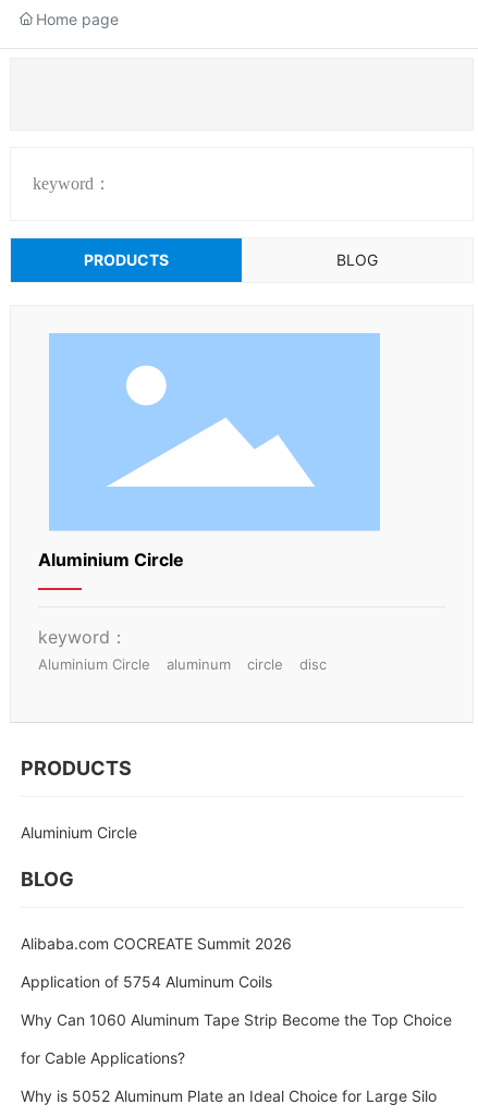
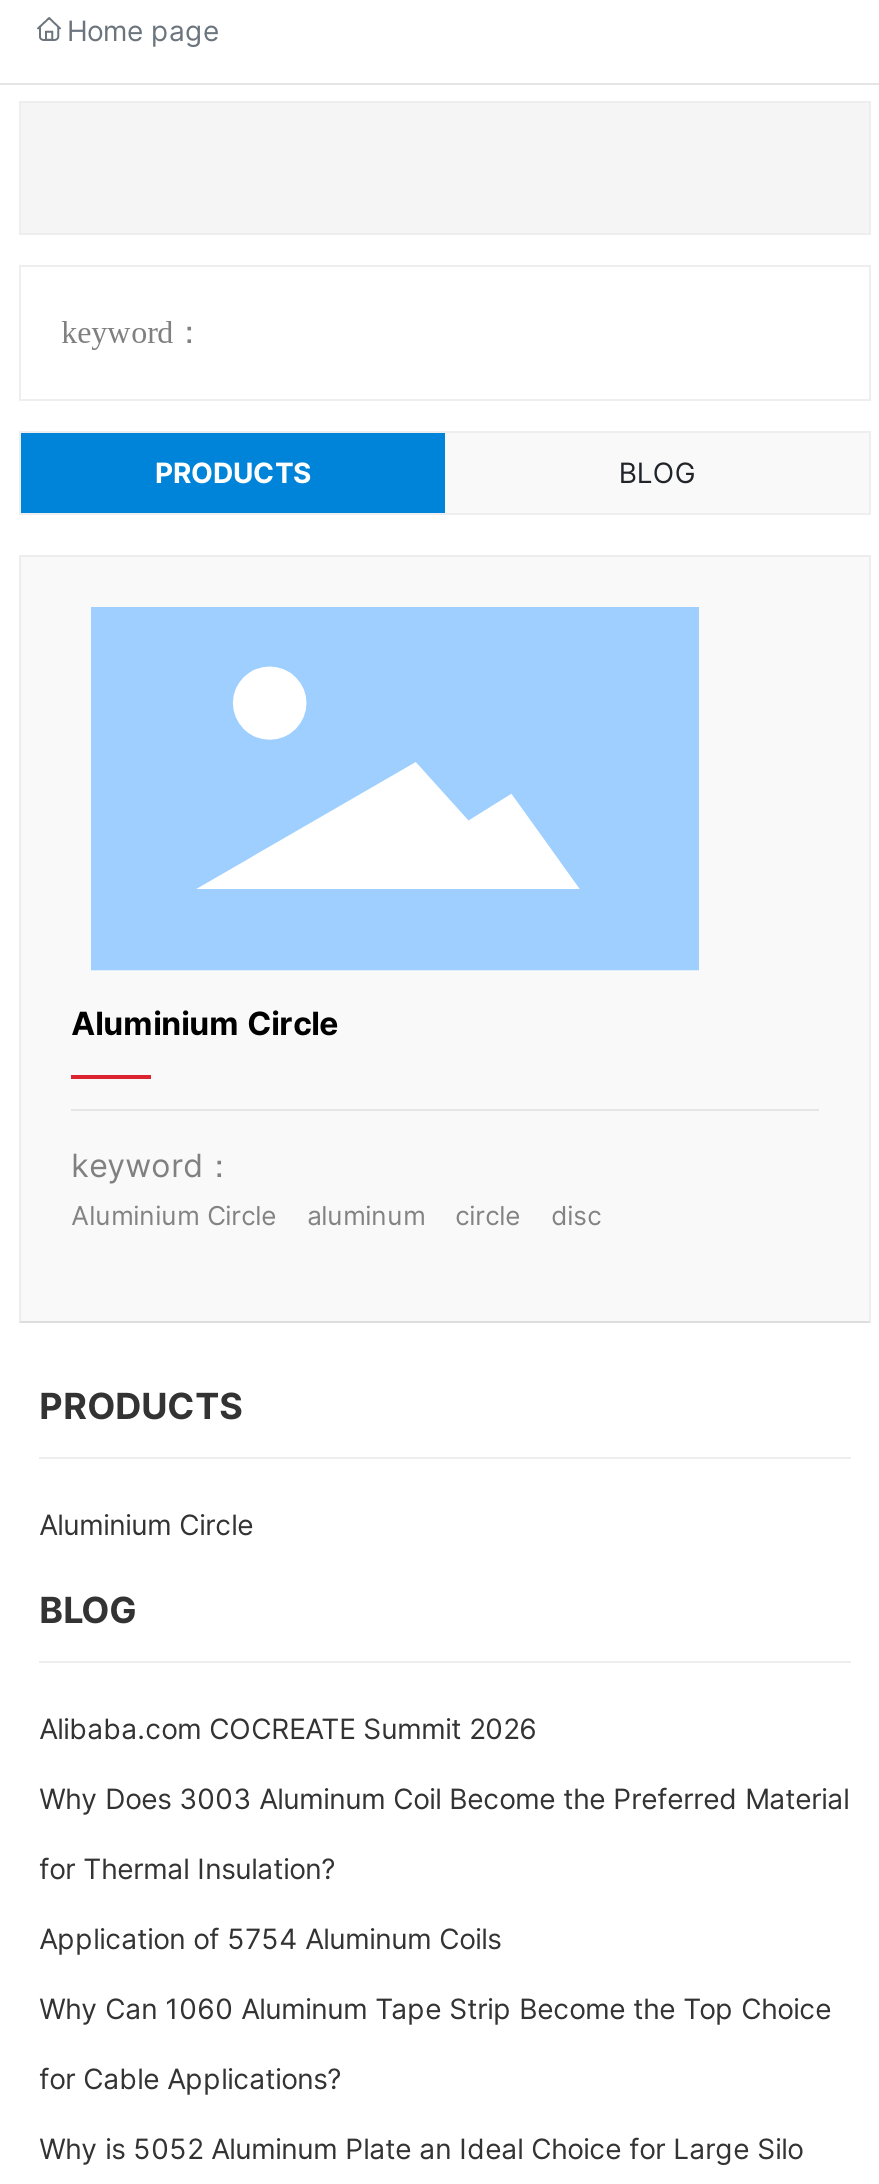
none -> [39,1781,849,1885] Why Does 3003 Aluminum Coil Become the Preferred Material | for Thermal Insulation?

